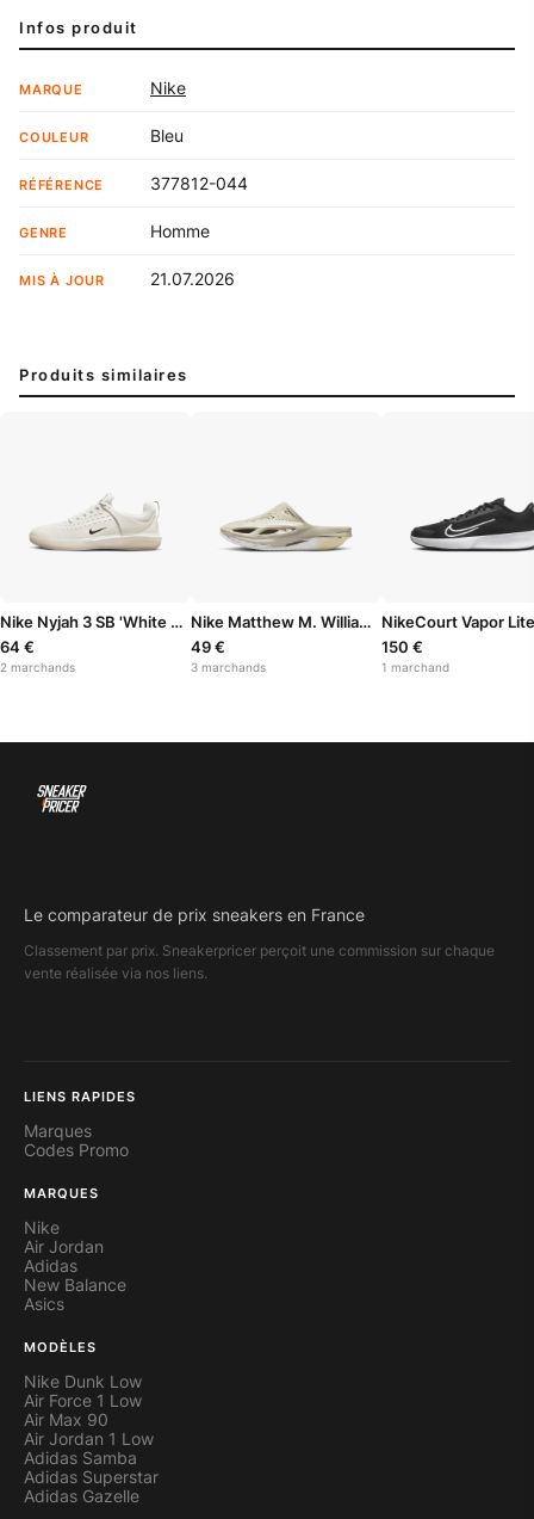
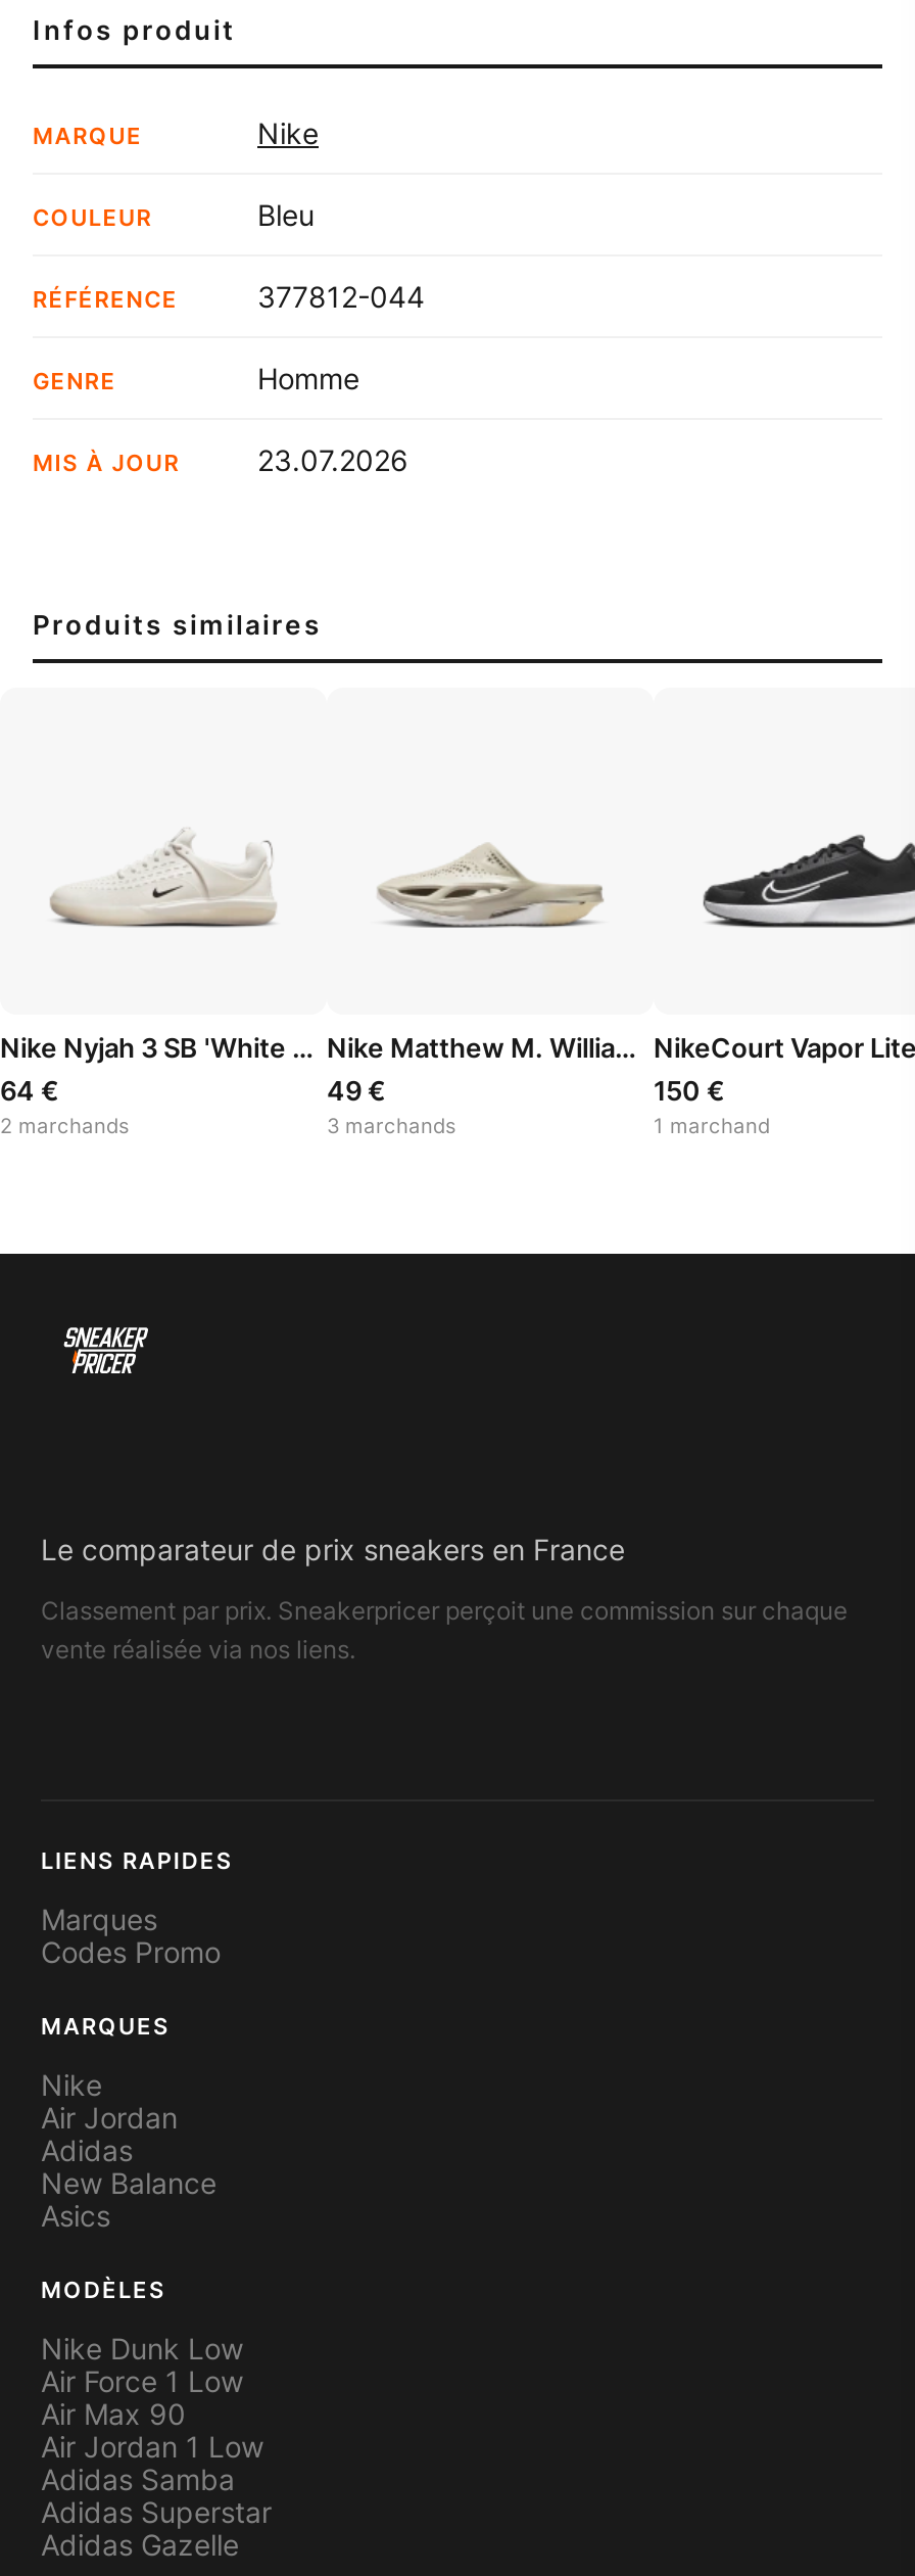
[150,268,235,289] 21.07.2026 -> [257,442,408,477] 23.07.2026

